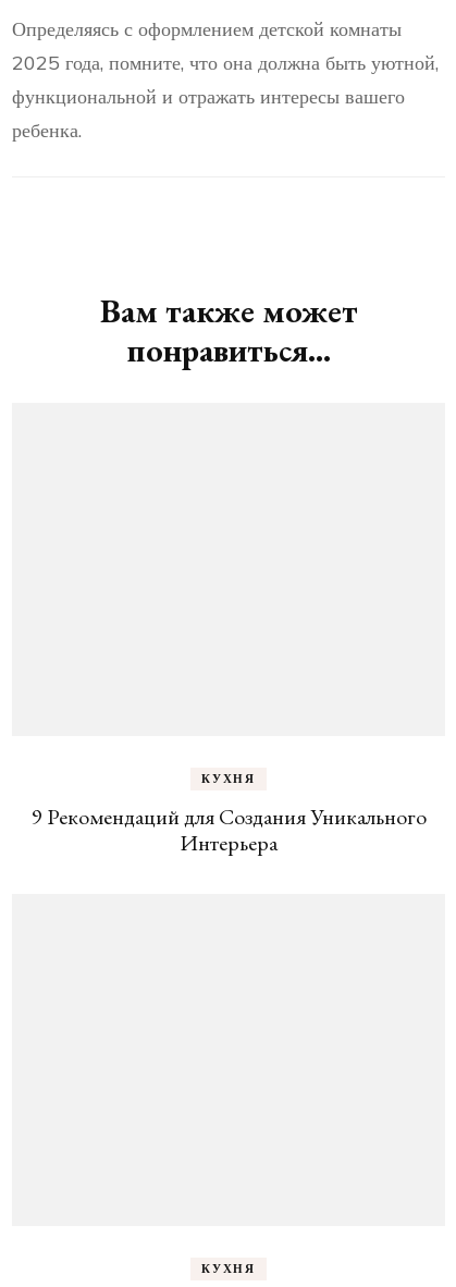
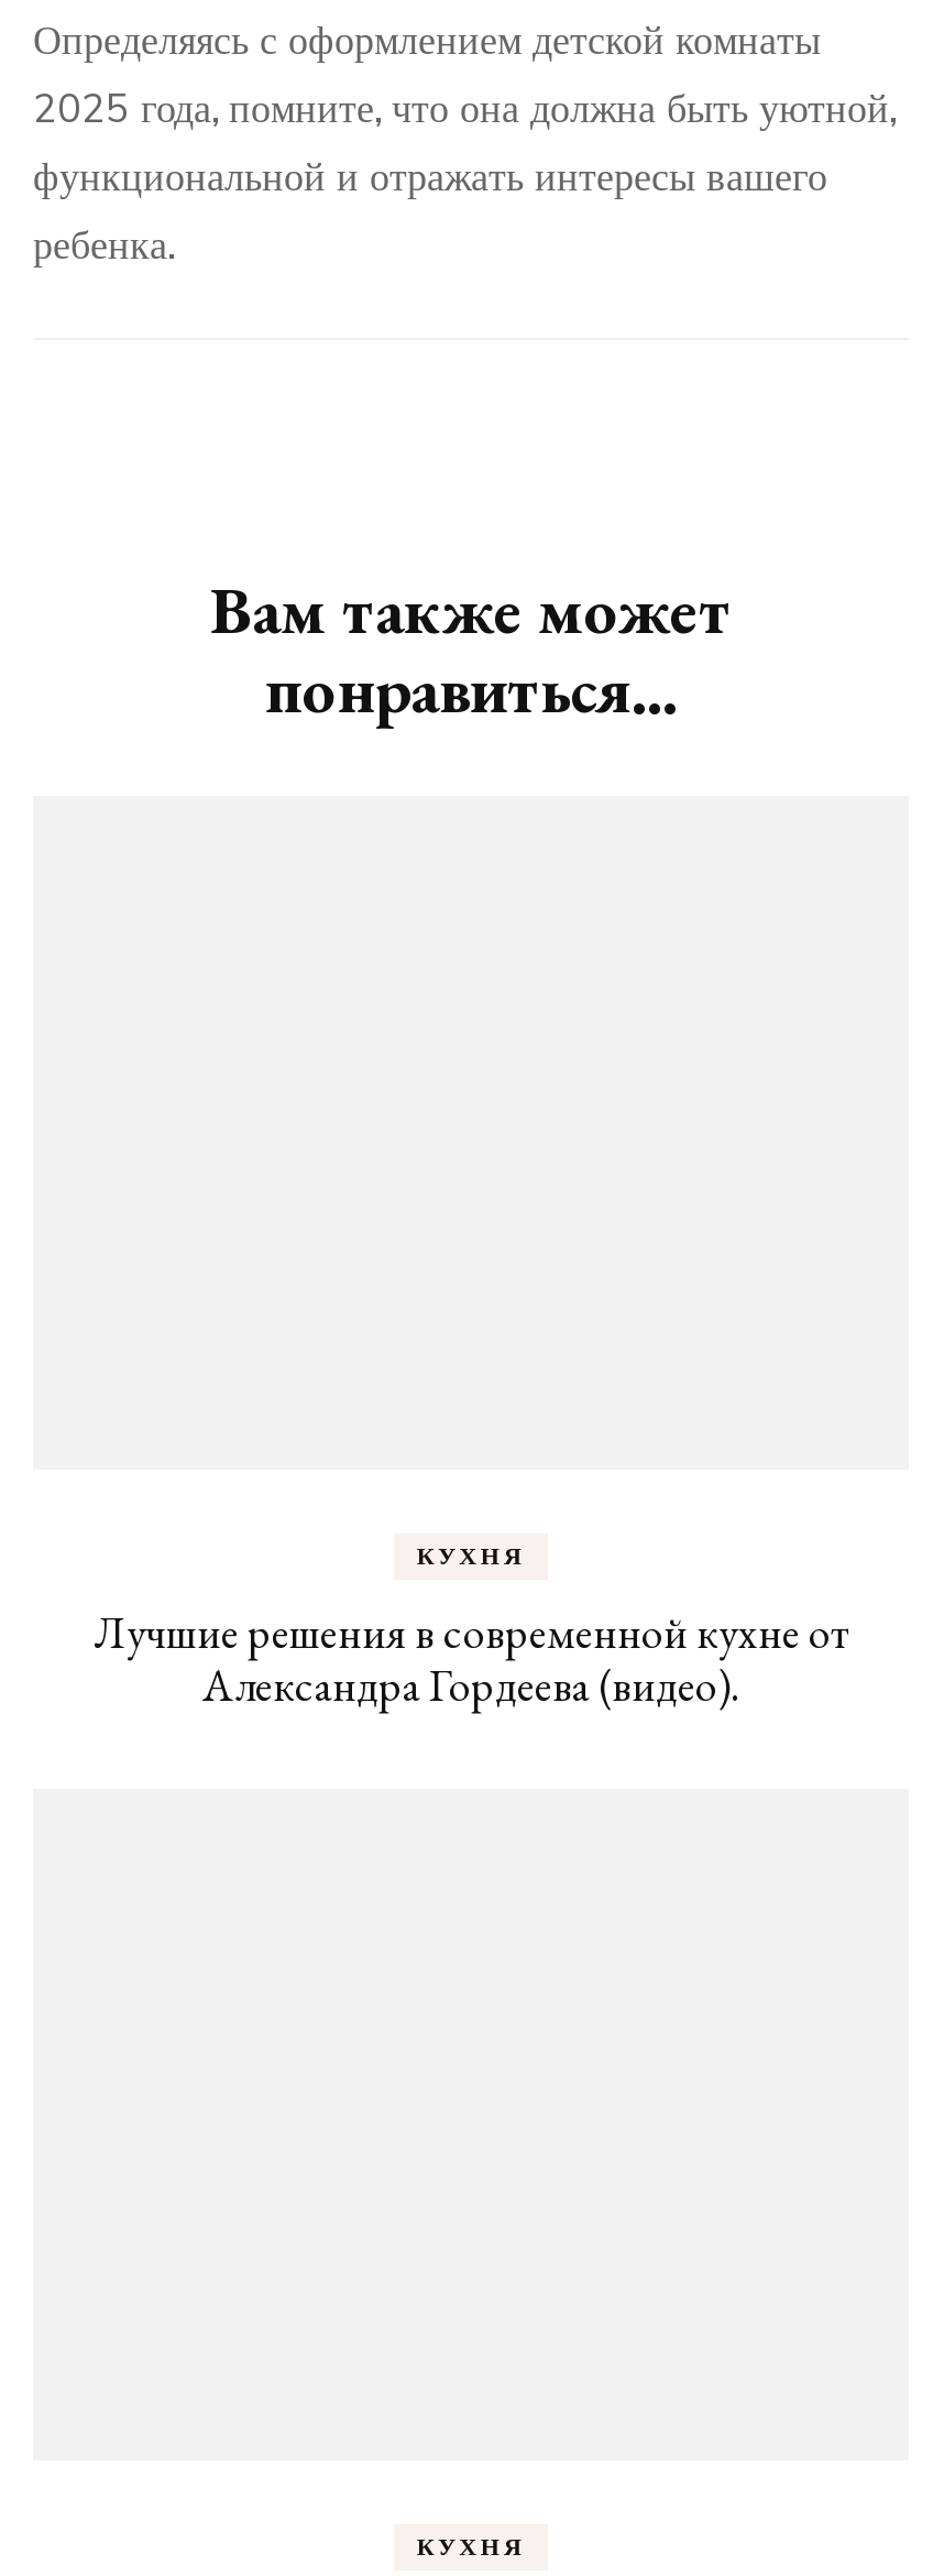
[31,802,426,857] 9 Рекомендаций для Создания Уникального | Интерьера -> [94,1604,848,1714] Лучшие решения в современной кухне от | Александра Гордеева (видео).

